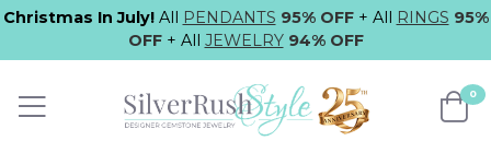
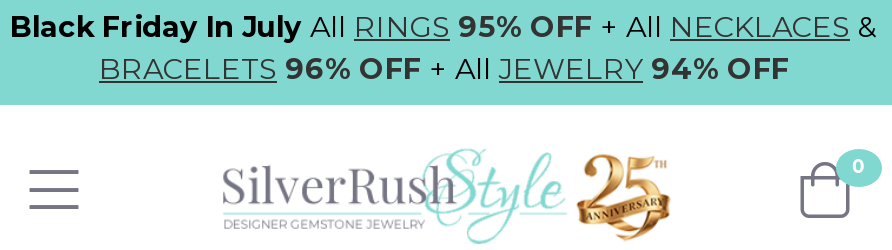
[3,8,488,51] Christmas In July! All PENDANTS 95% OFF + All RINGS 95% | OFF + All JEWELRY 94% OFF -> [10,10,878,88] Black Friday In July All RINGS 95% OFF + All NECKLACES & | BRACELETS 96% OFF + All JEWELRY 94% OFF

